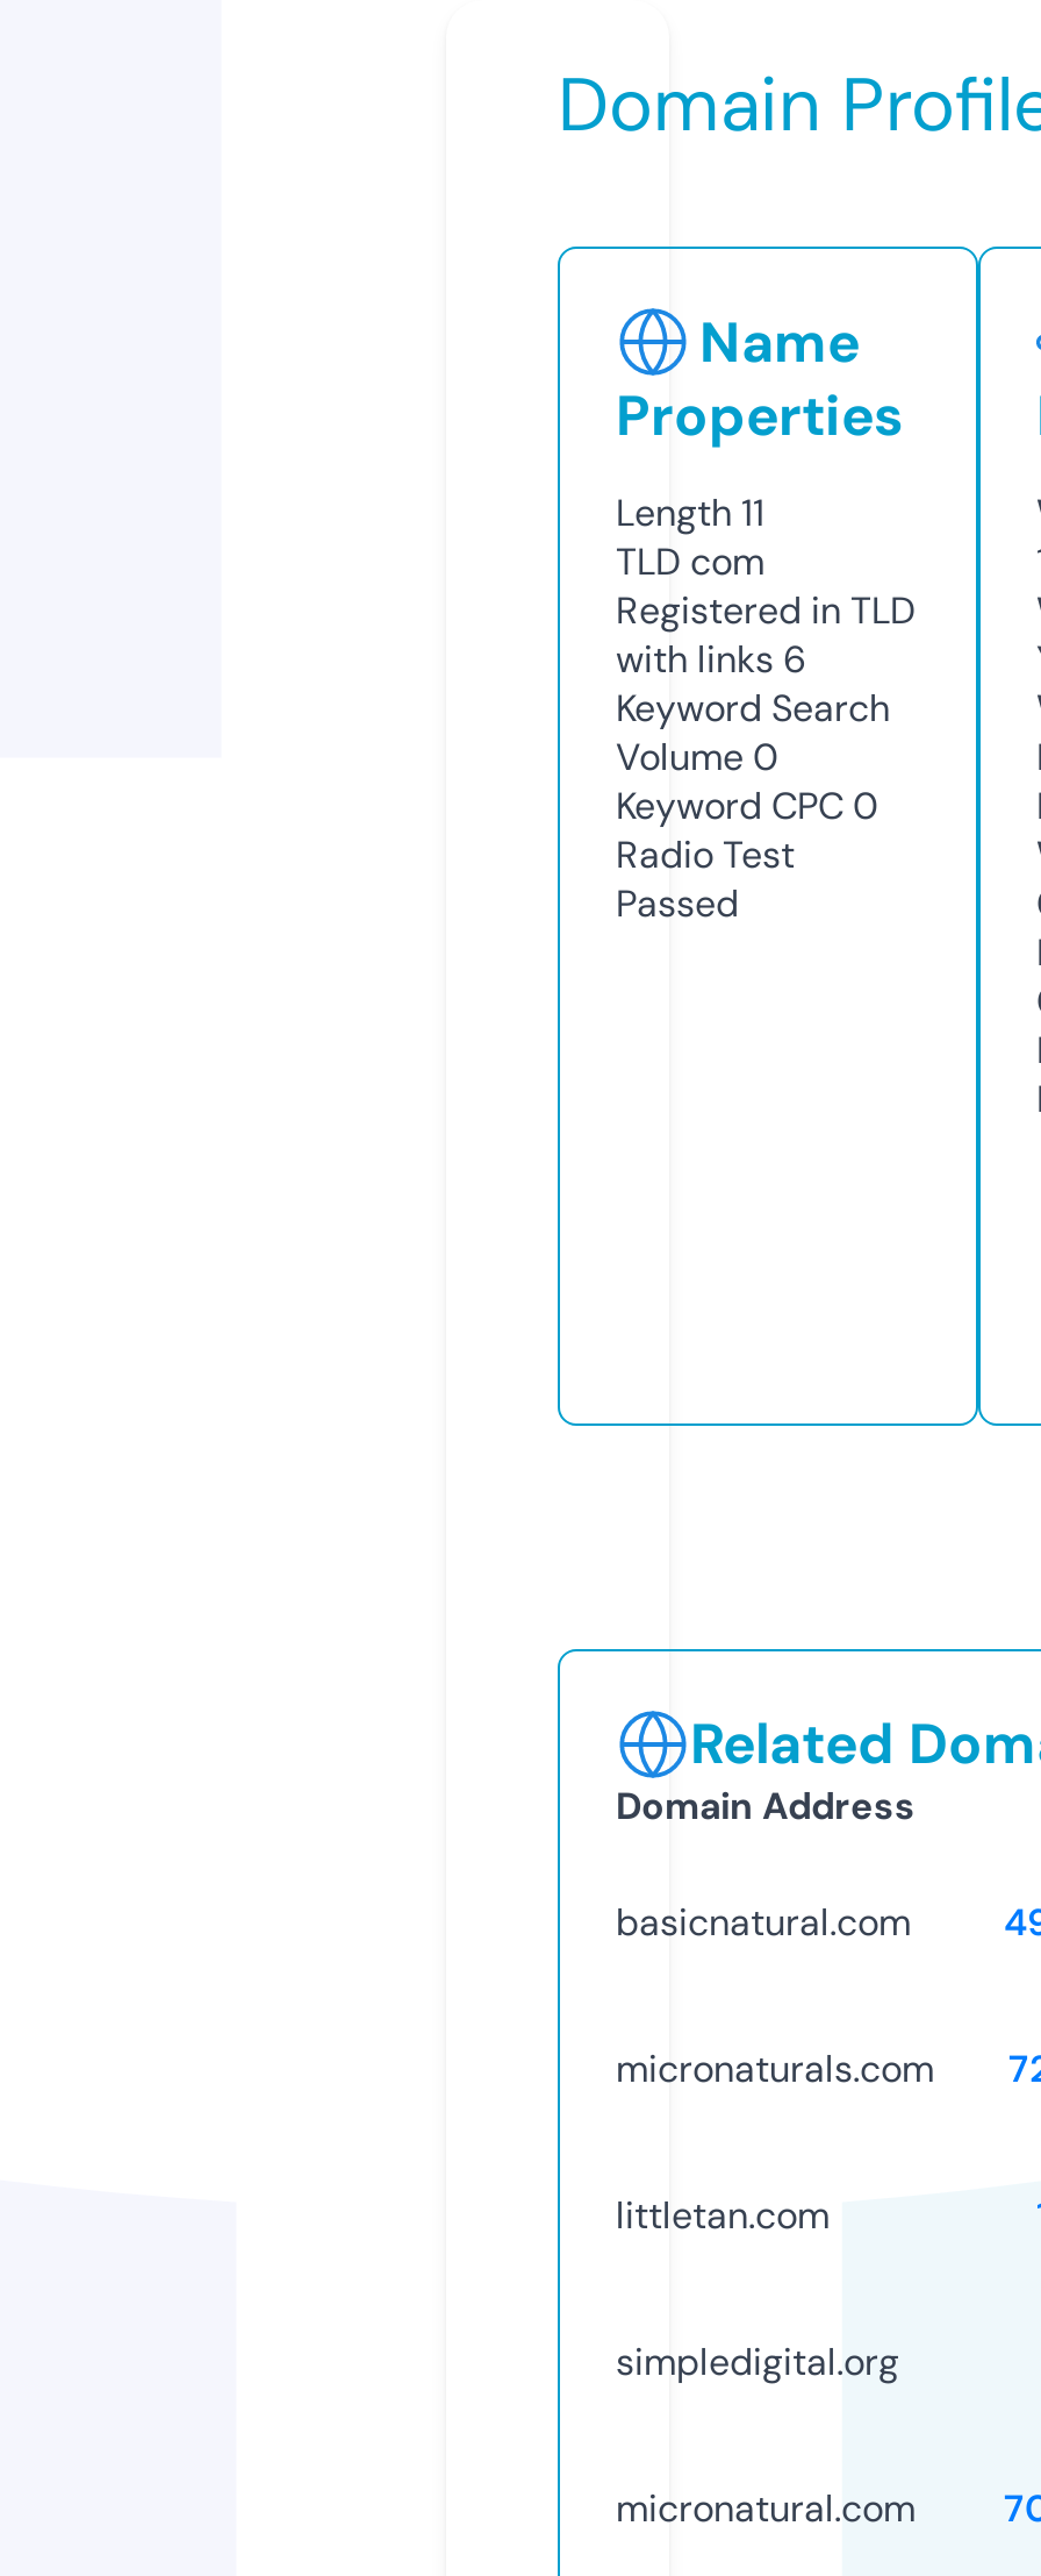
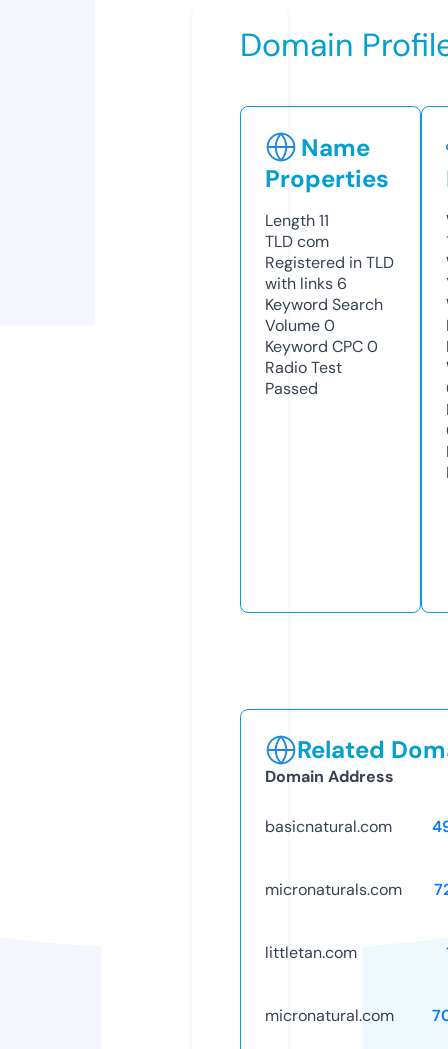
[616,2337,899,2386] simpledigital.org -> none

